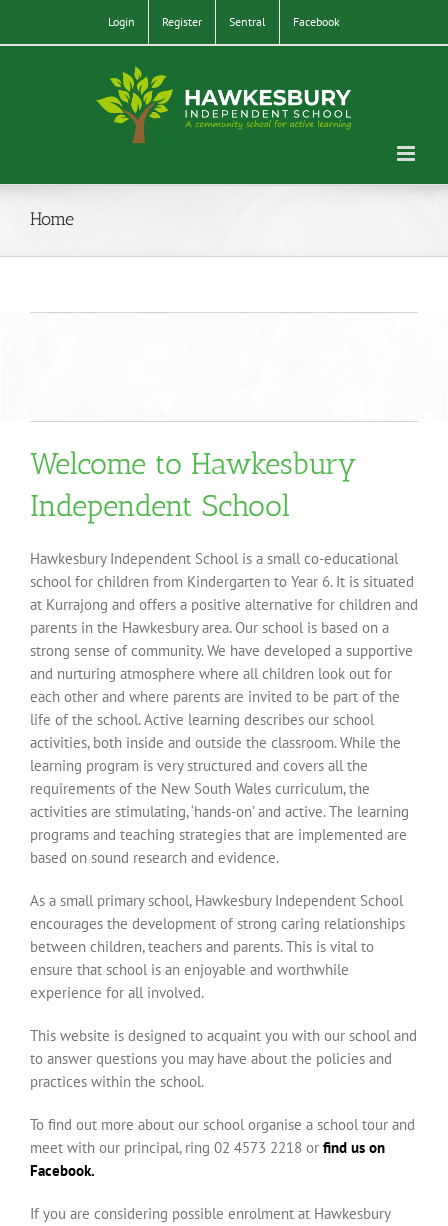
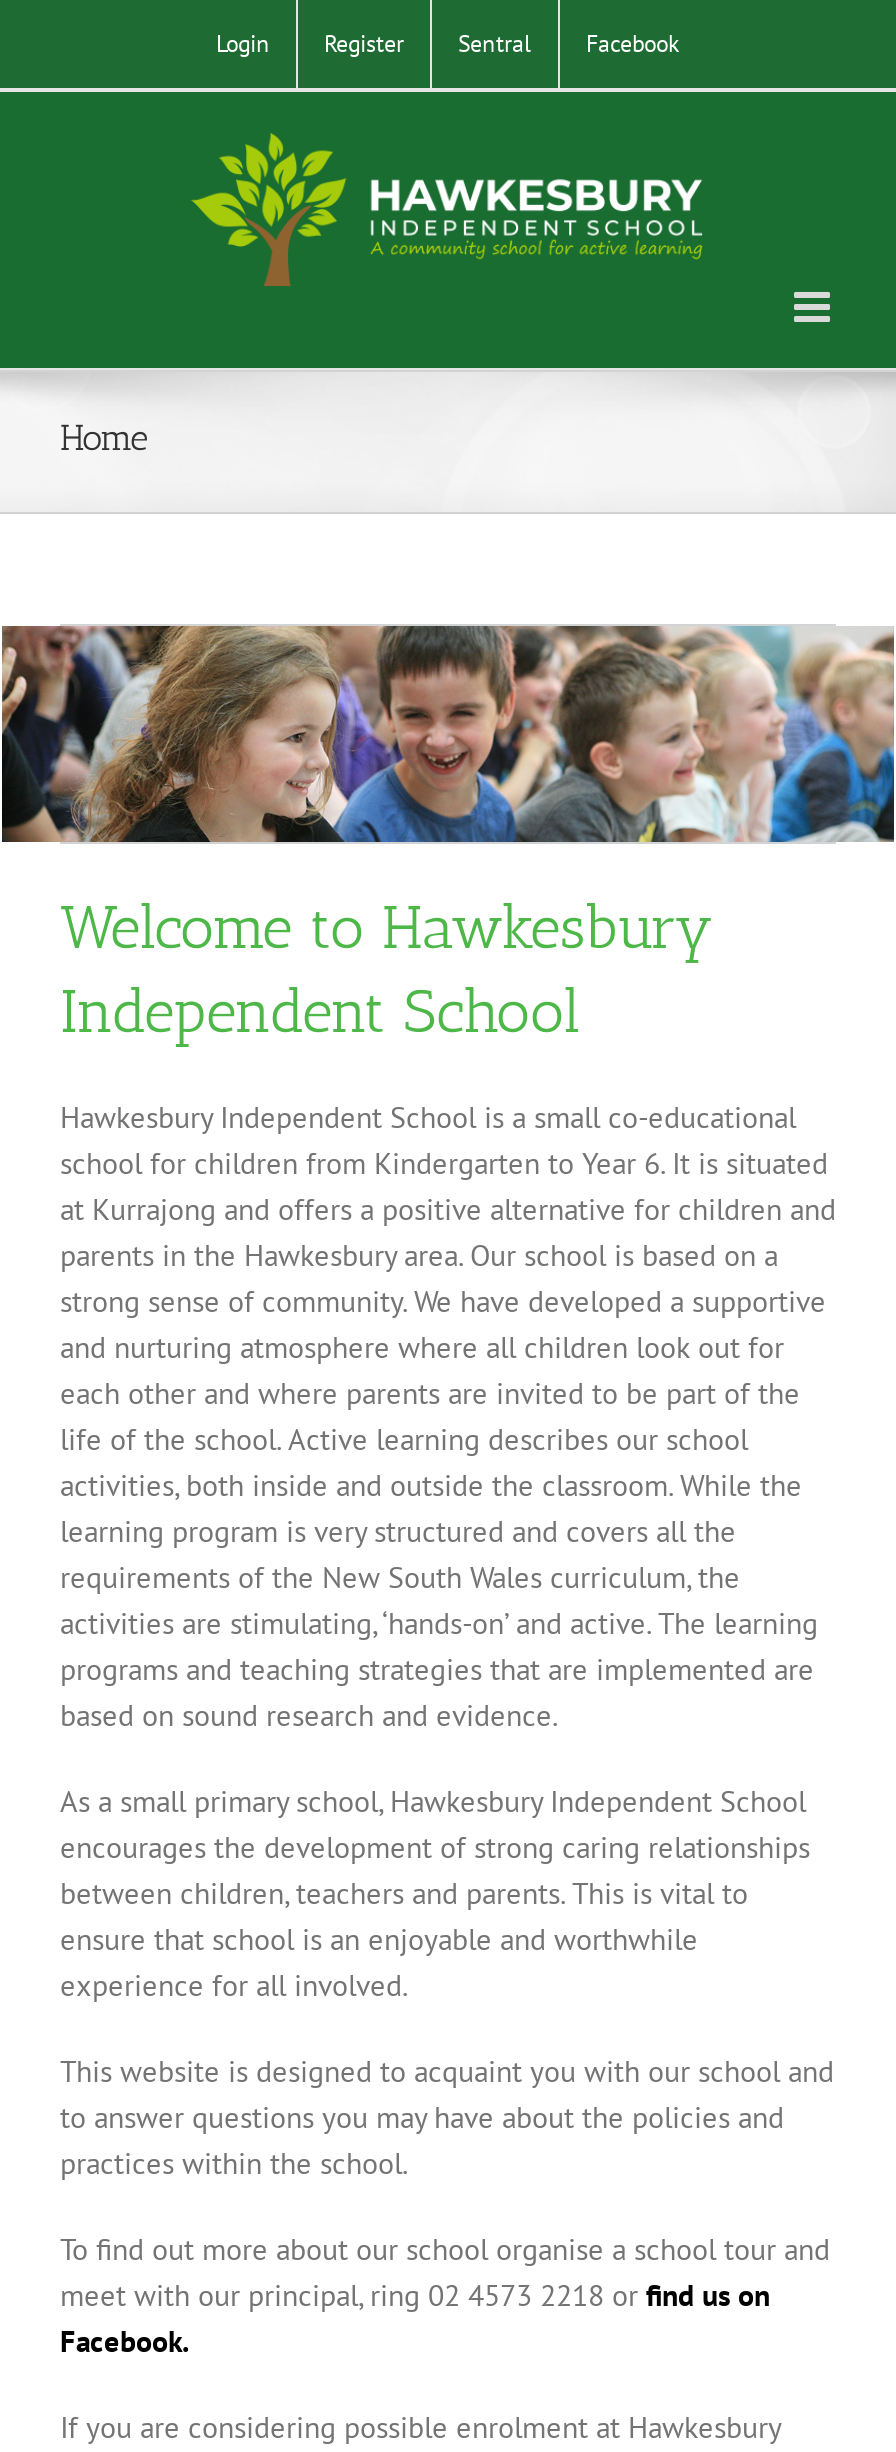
none -> [6,624,890,844] [image]

